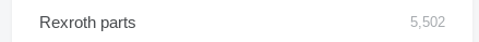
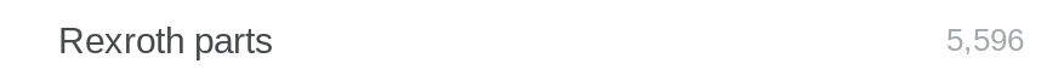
[410,14,445,30] 5,502 -> [946,21,1024,57] 5,596

